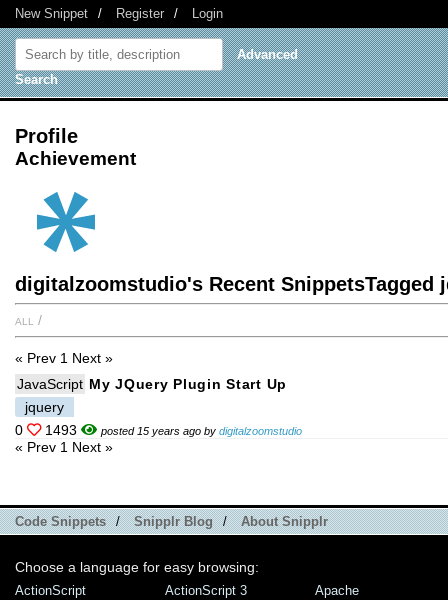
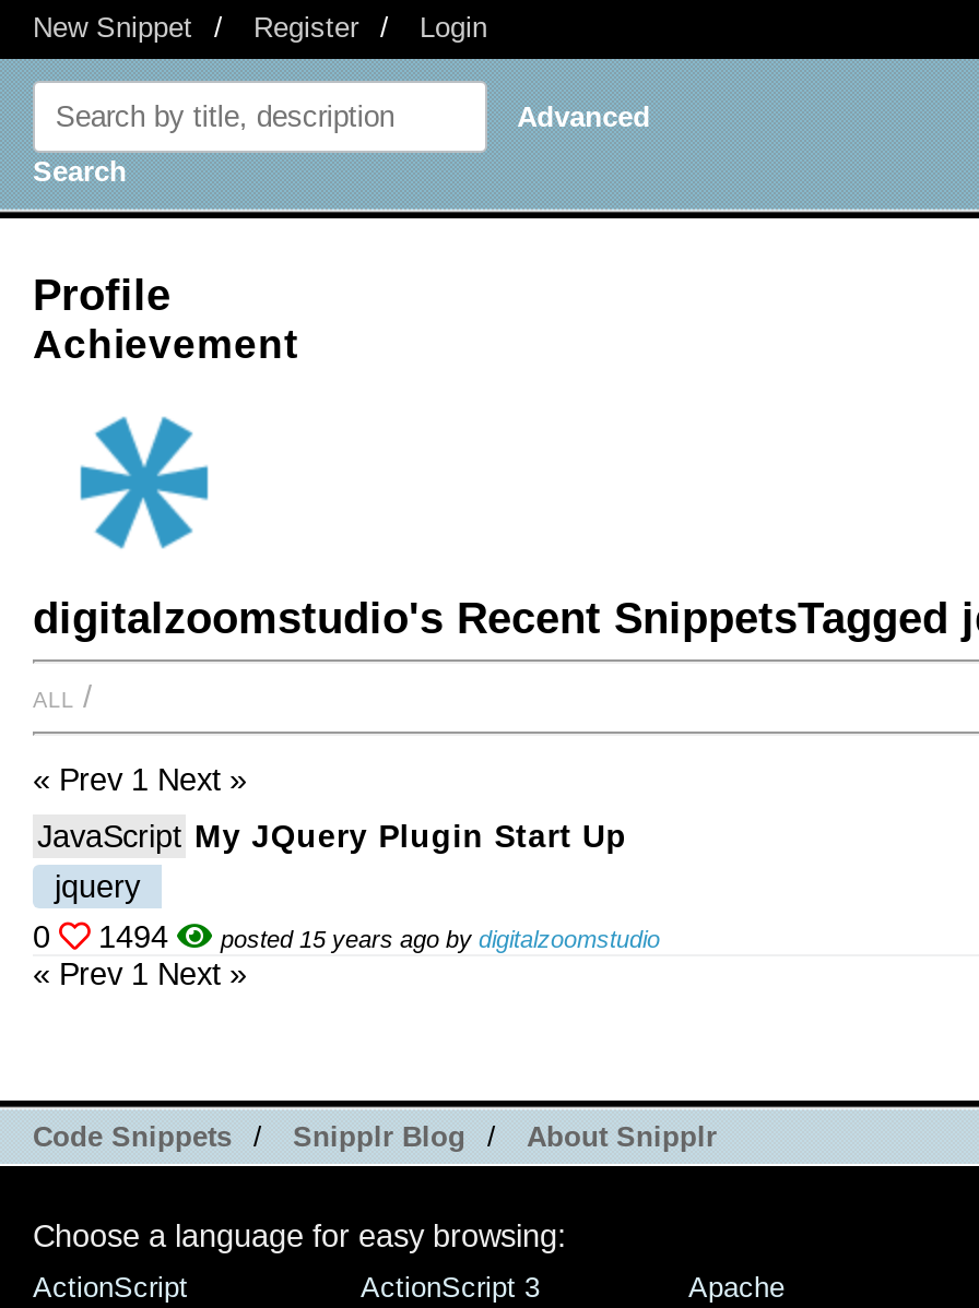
[15,422,302,438] 0 1493 posted 15 years ago by digitalzoomstudio -> [33,918,660,953] 0 1494 posted 15 years ago by digitalzoomstudio

